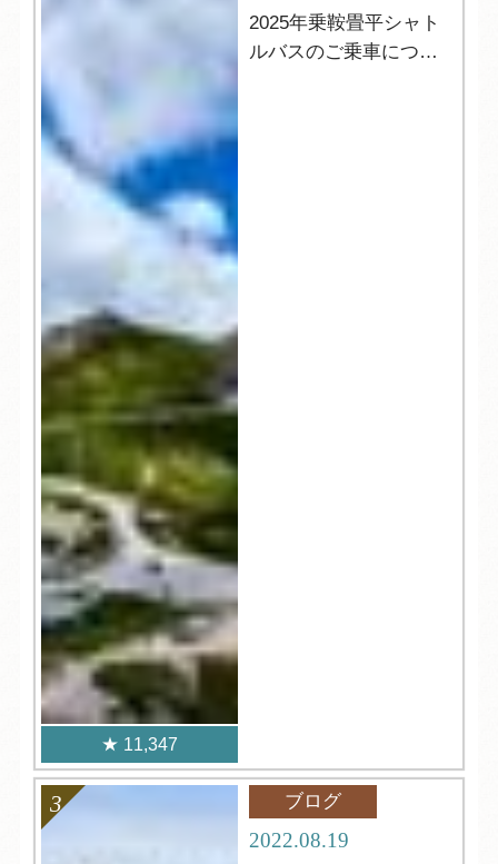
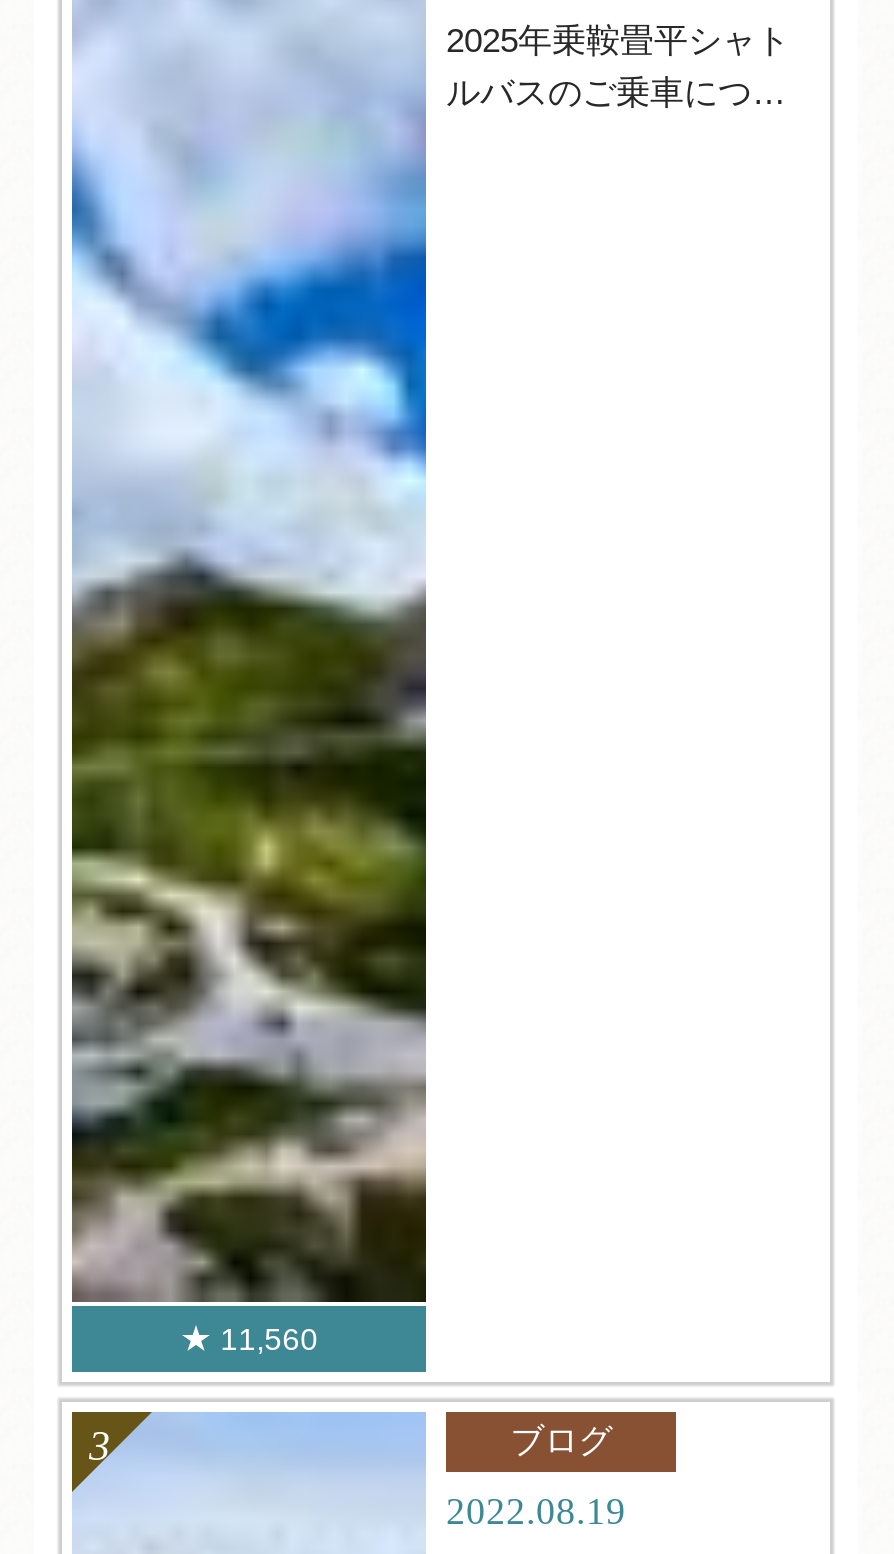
[119,735,178,754] 11,347 -> [212,1321,318,1355] 11,560

